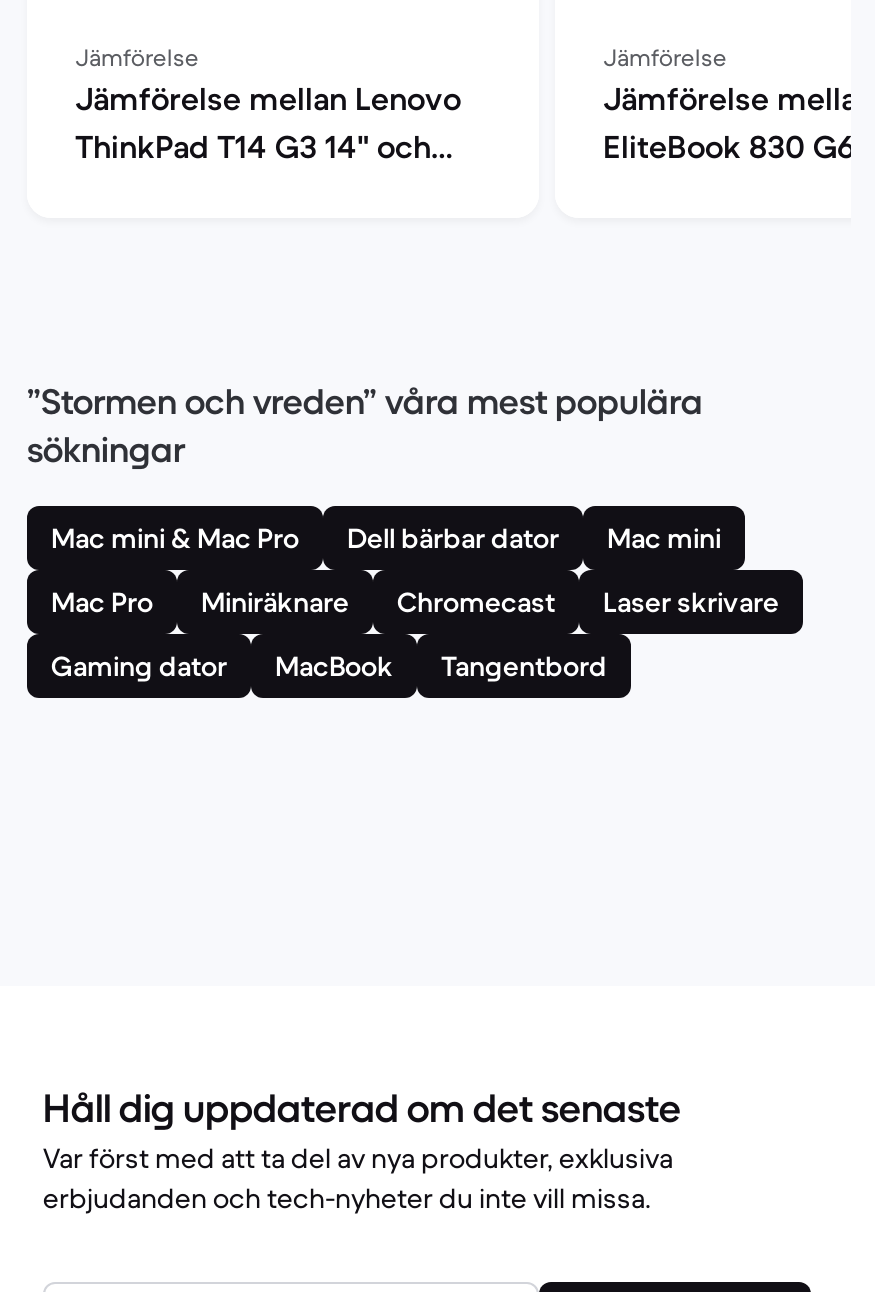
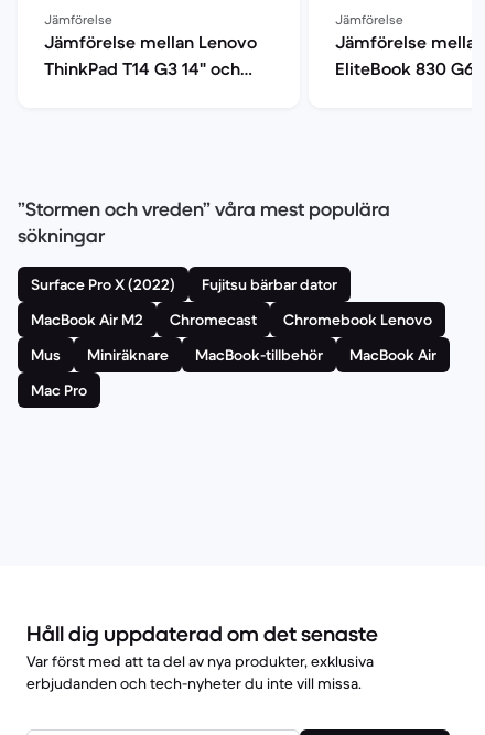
[51,520,721,556] Mac mini & Mac Pro | Dell bärbar dator | Mac mini -> [31,274,337,294] Surface Pro X (2022) | Fujitsu bärbar dator
[51,584,349,620] Mac Pro | Miniräknare -> [31,310,143,329] MacBook Air M2
[51,584,779,684] Laser skrivare | Gaming dator | MacBook | Tangentbord -> [31,310,436,400] Chromebook Lenovo | Mus | Miniräknare | MacBook-tillbehör | MacBook Air | Mac Pro

